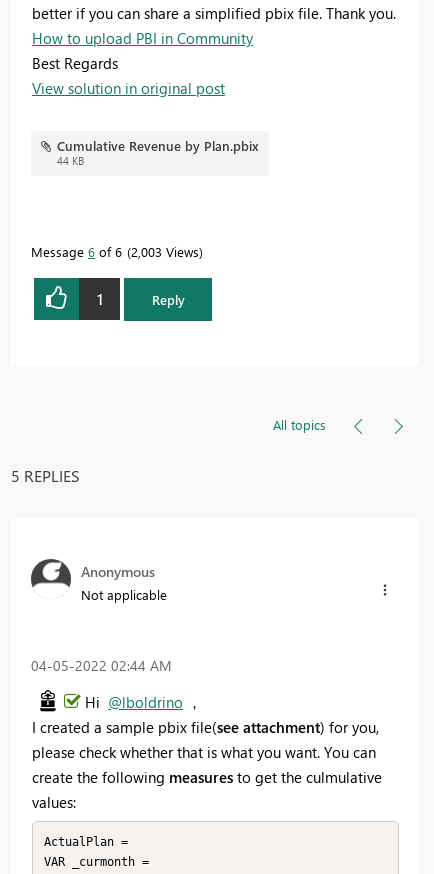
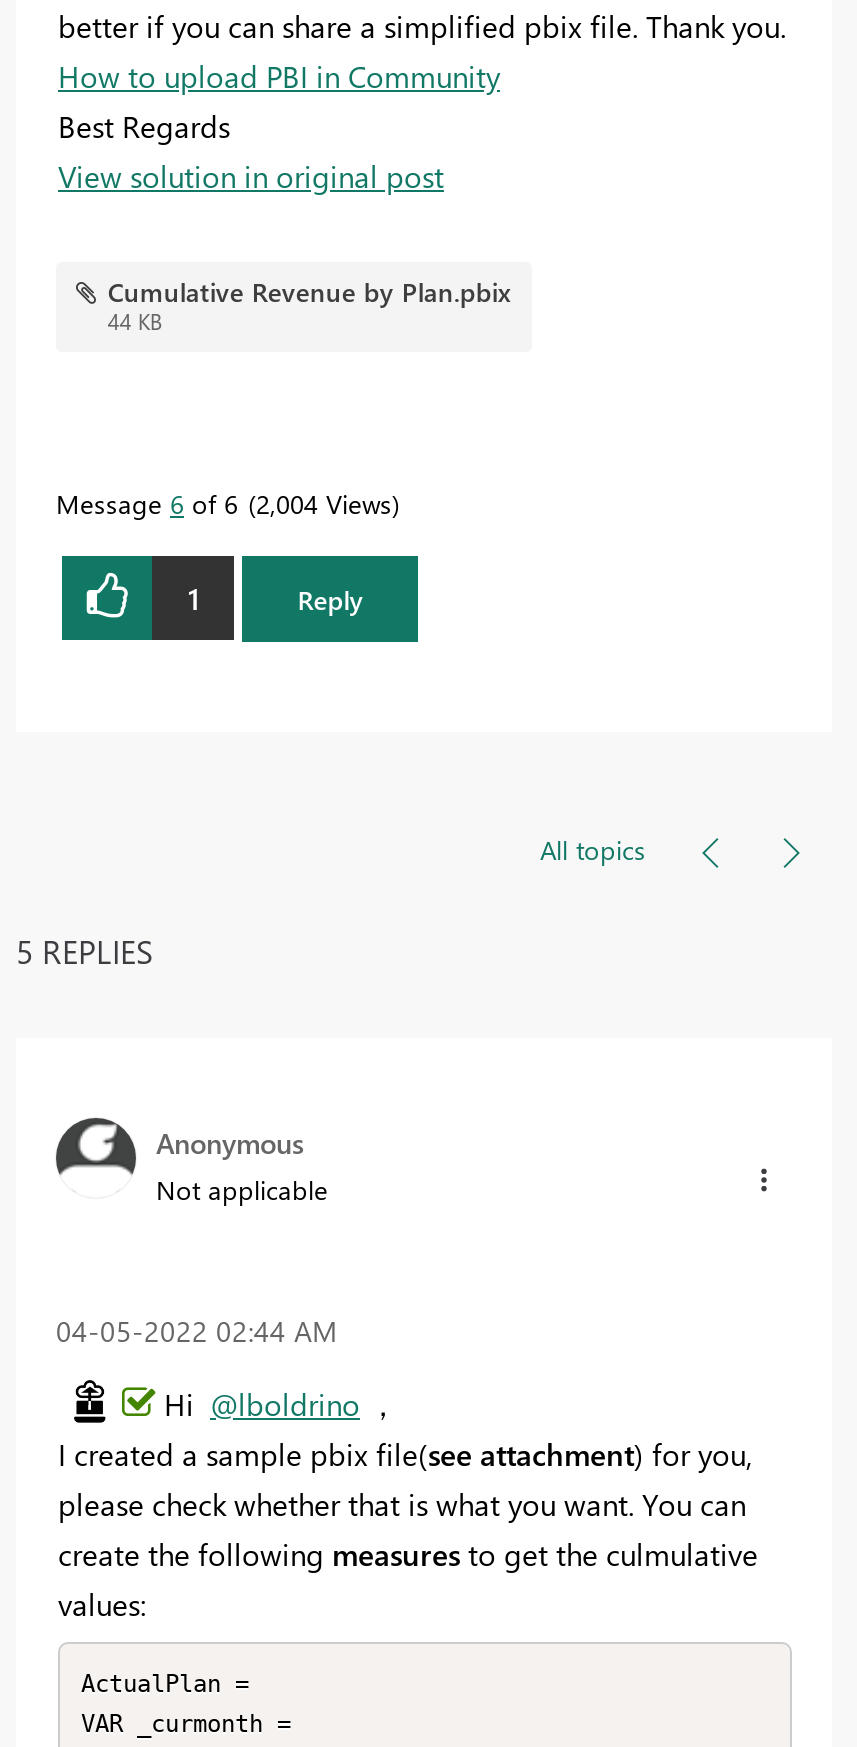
[31,243,199,260] Message 6 of 6 2,003 Views -> [56,487,392,521] Message 6 of 6 2,004 Views

